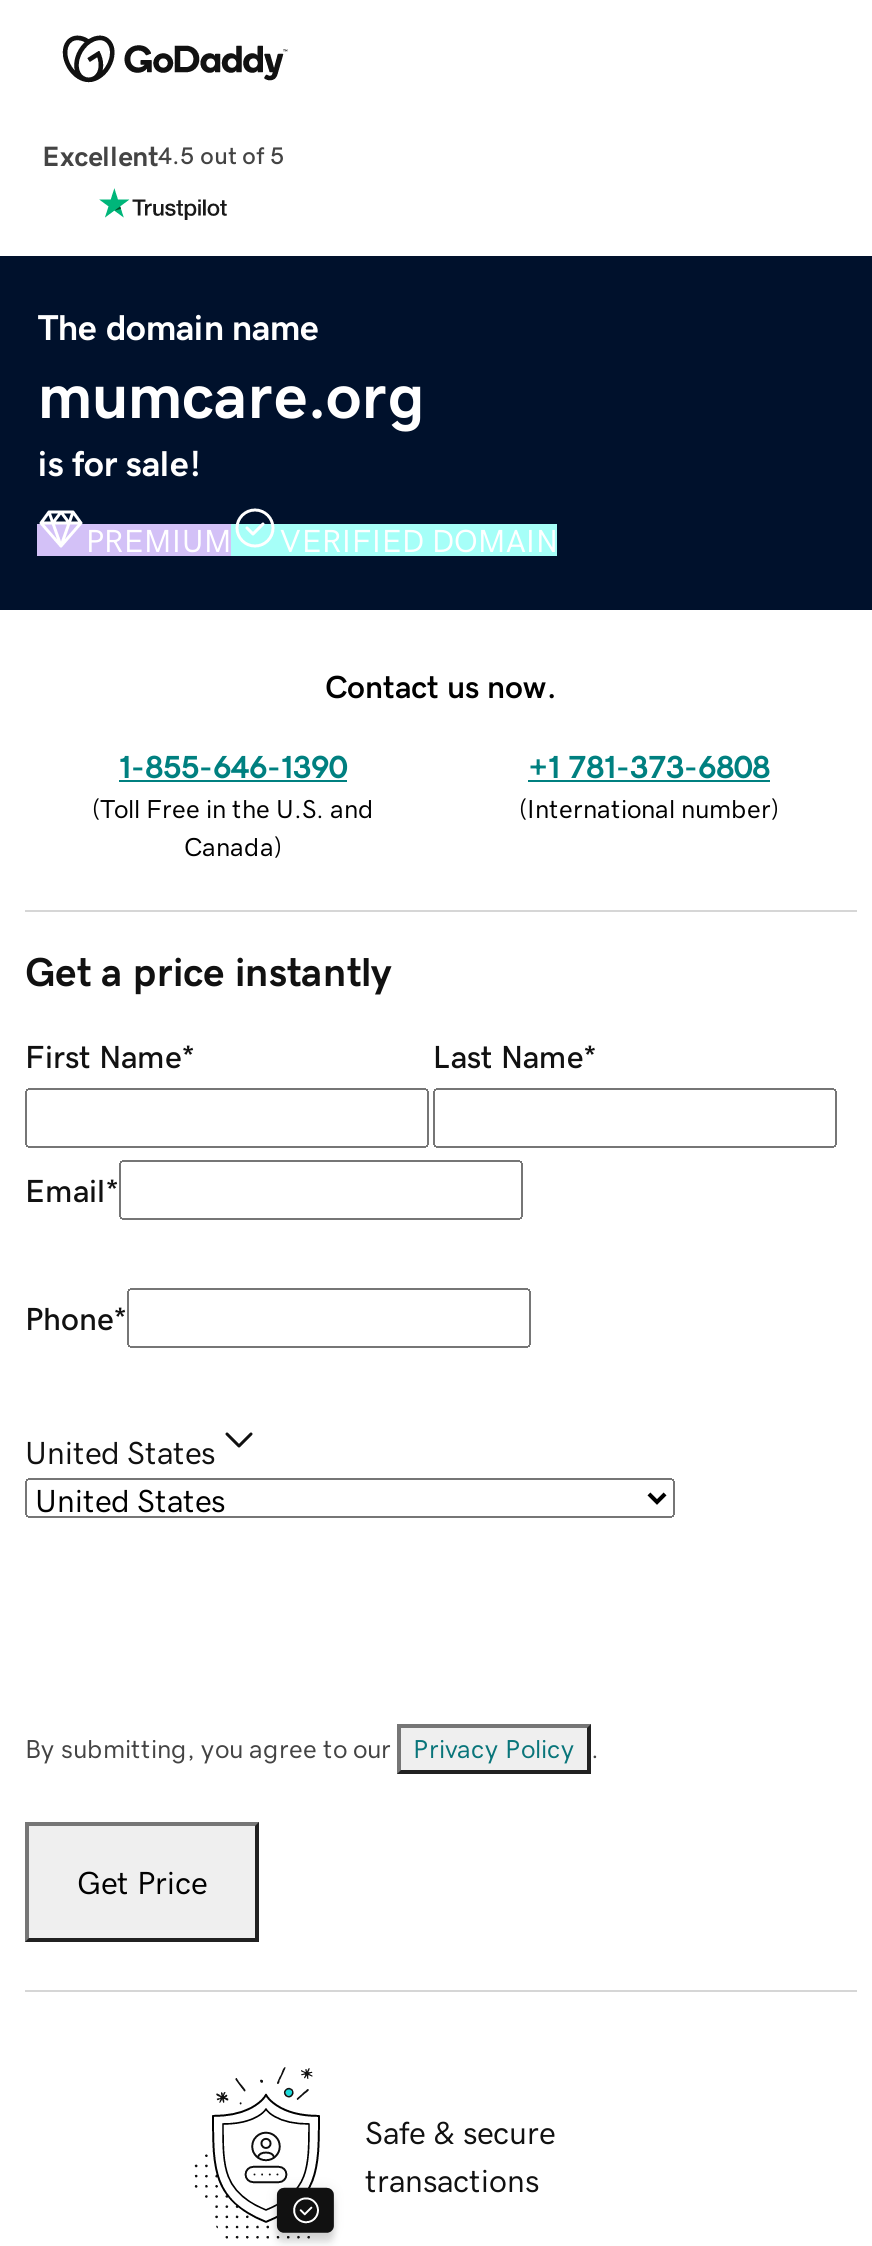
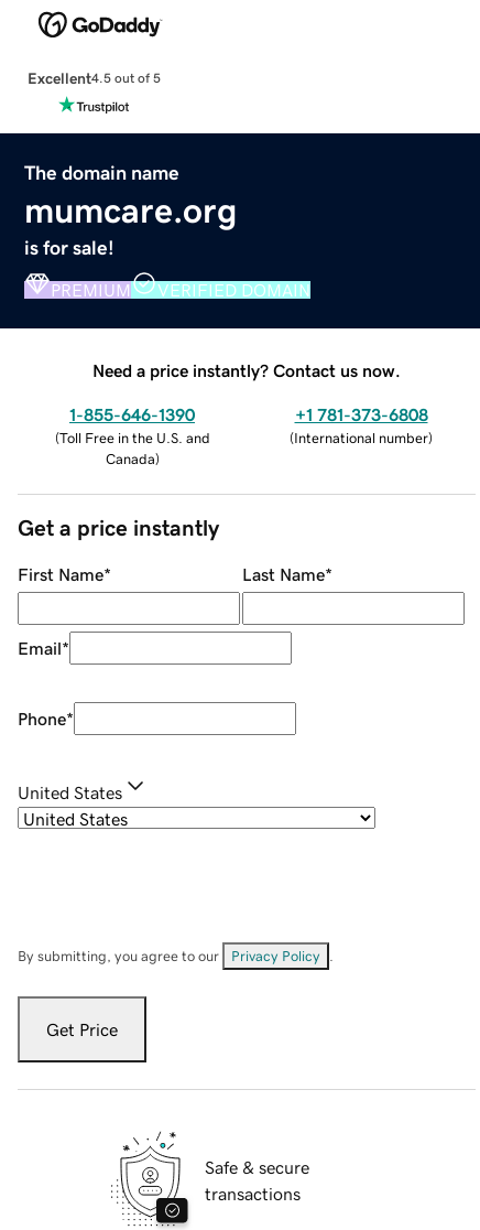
[325,669,557,701] Contact us now. -> [92,361,401,379] Need a price instantly? Contact us now.

